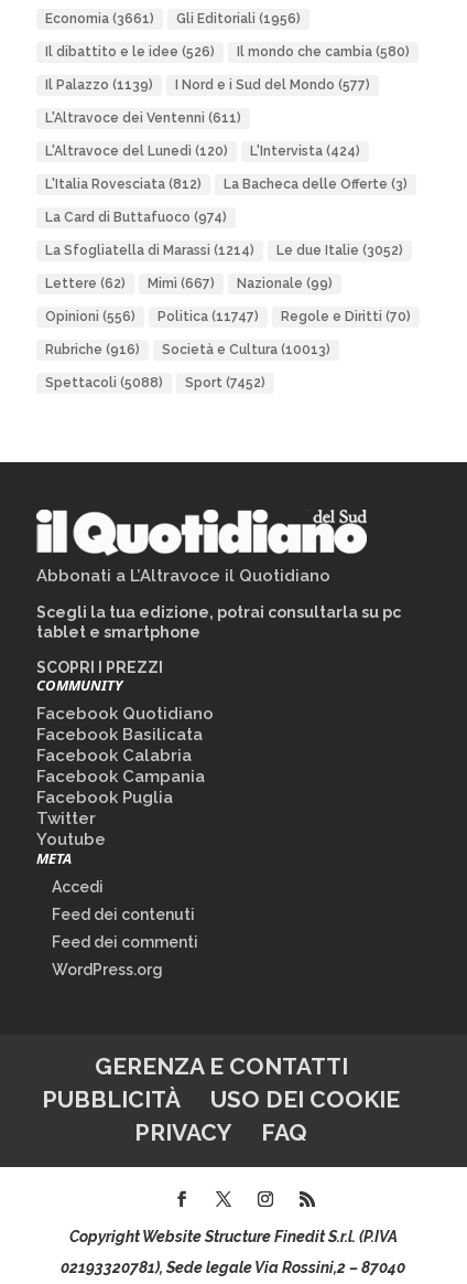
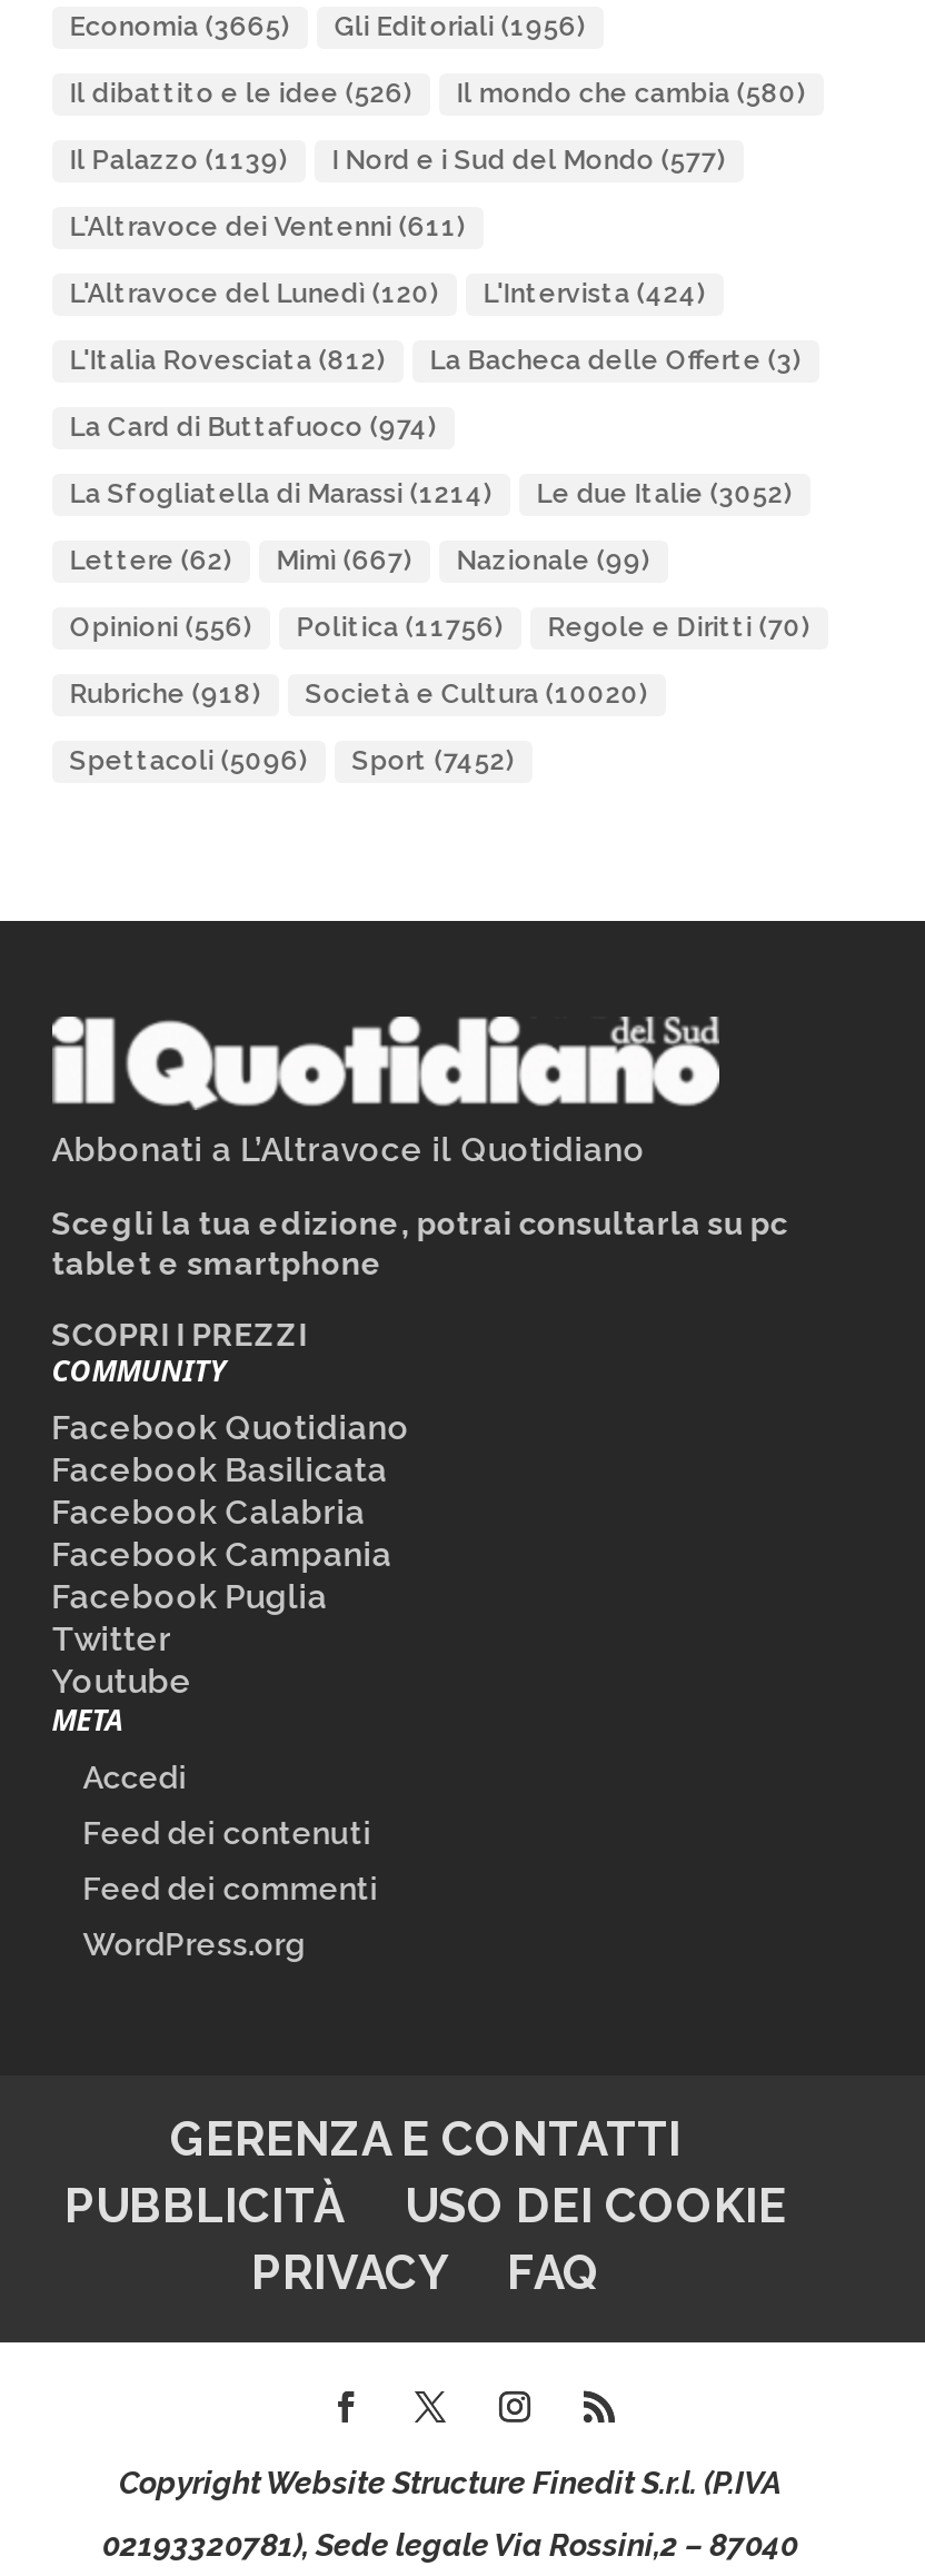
[45,11,300,26] Economia (3661) Gli Editoriali (1956) -> [70,11,585,42] Economia (3665) Gli Editoriali (1956)
[45,309,411,324] Opinioni (556) Politica (11747) Regole e Diritti (70) -> [70,612,810,643] Opinioni (556) Politica (11756) Regole e Diritti (70)
[45,342,140,357] Rubriche (916) -> [70,678,261,710] Rubriche (918)
[162,342,330,357] Società e Cultura (10013) -> [305,678,648,710] Società e Cultura (10020)
[45,375,265,390] Spettacoli (5088) Sport (7452) -> [70,745,514,776] Spettacoli (5096) Sport (7452)

